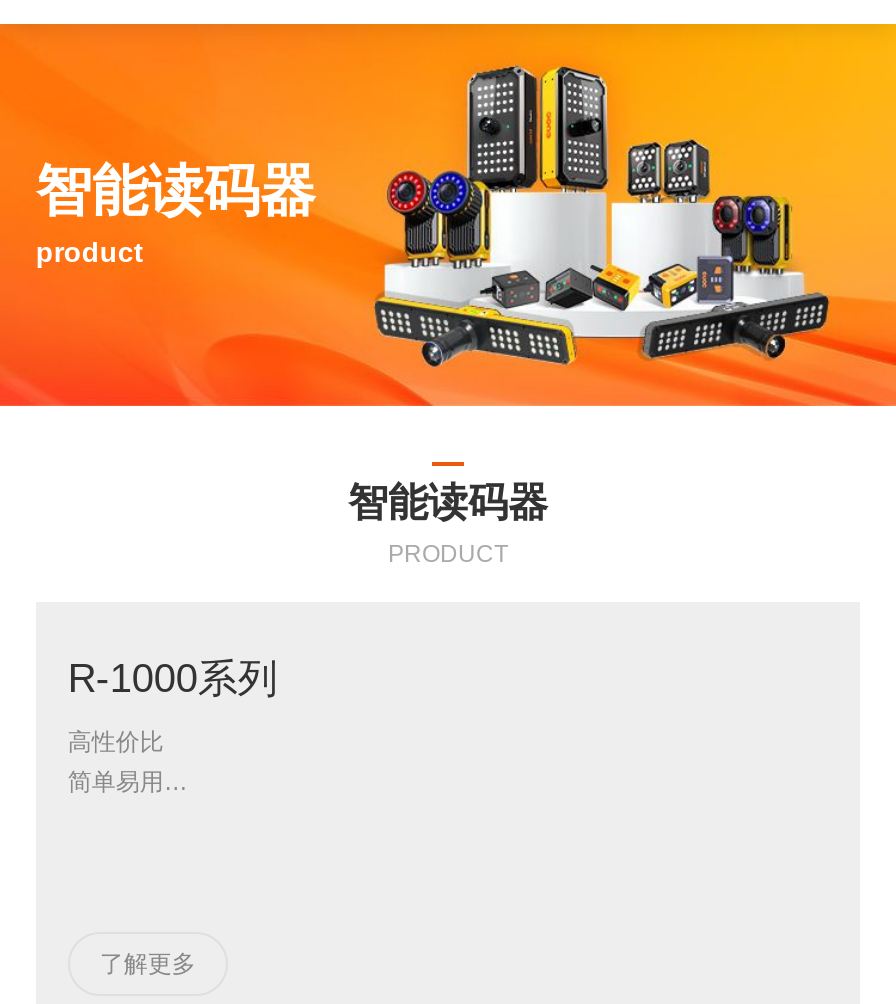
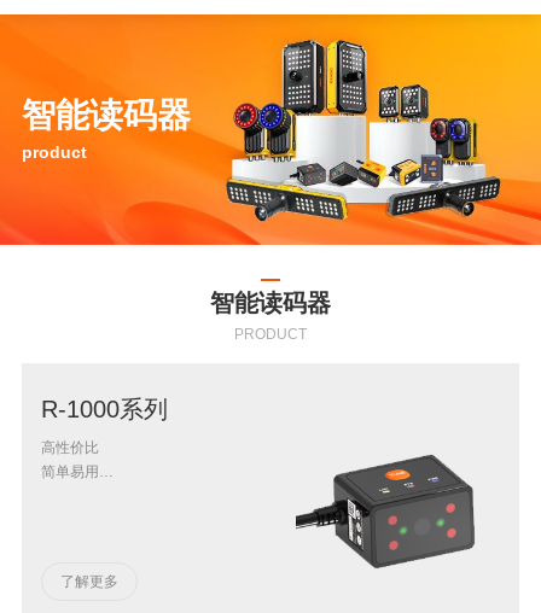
none -> [295,454,476,570] [image]

